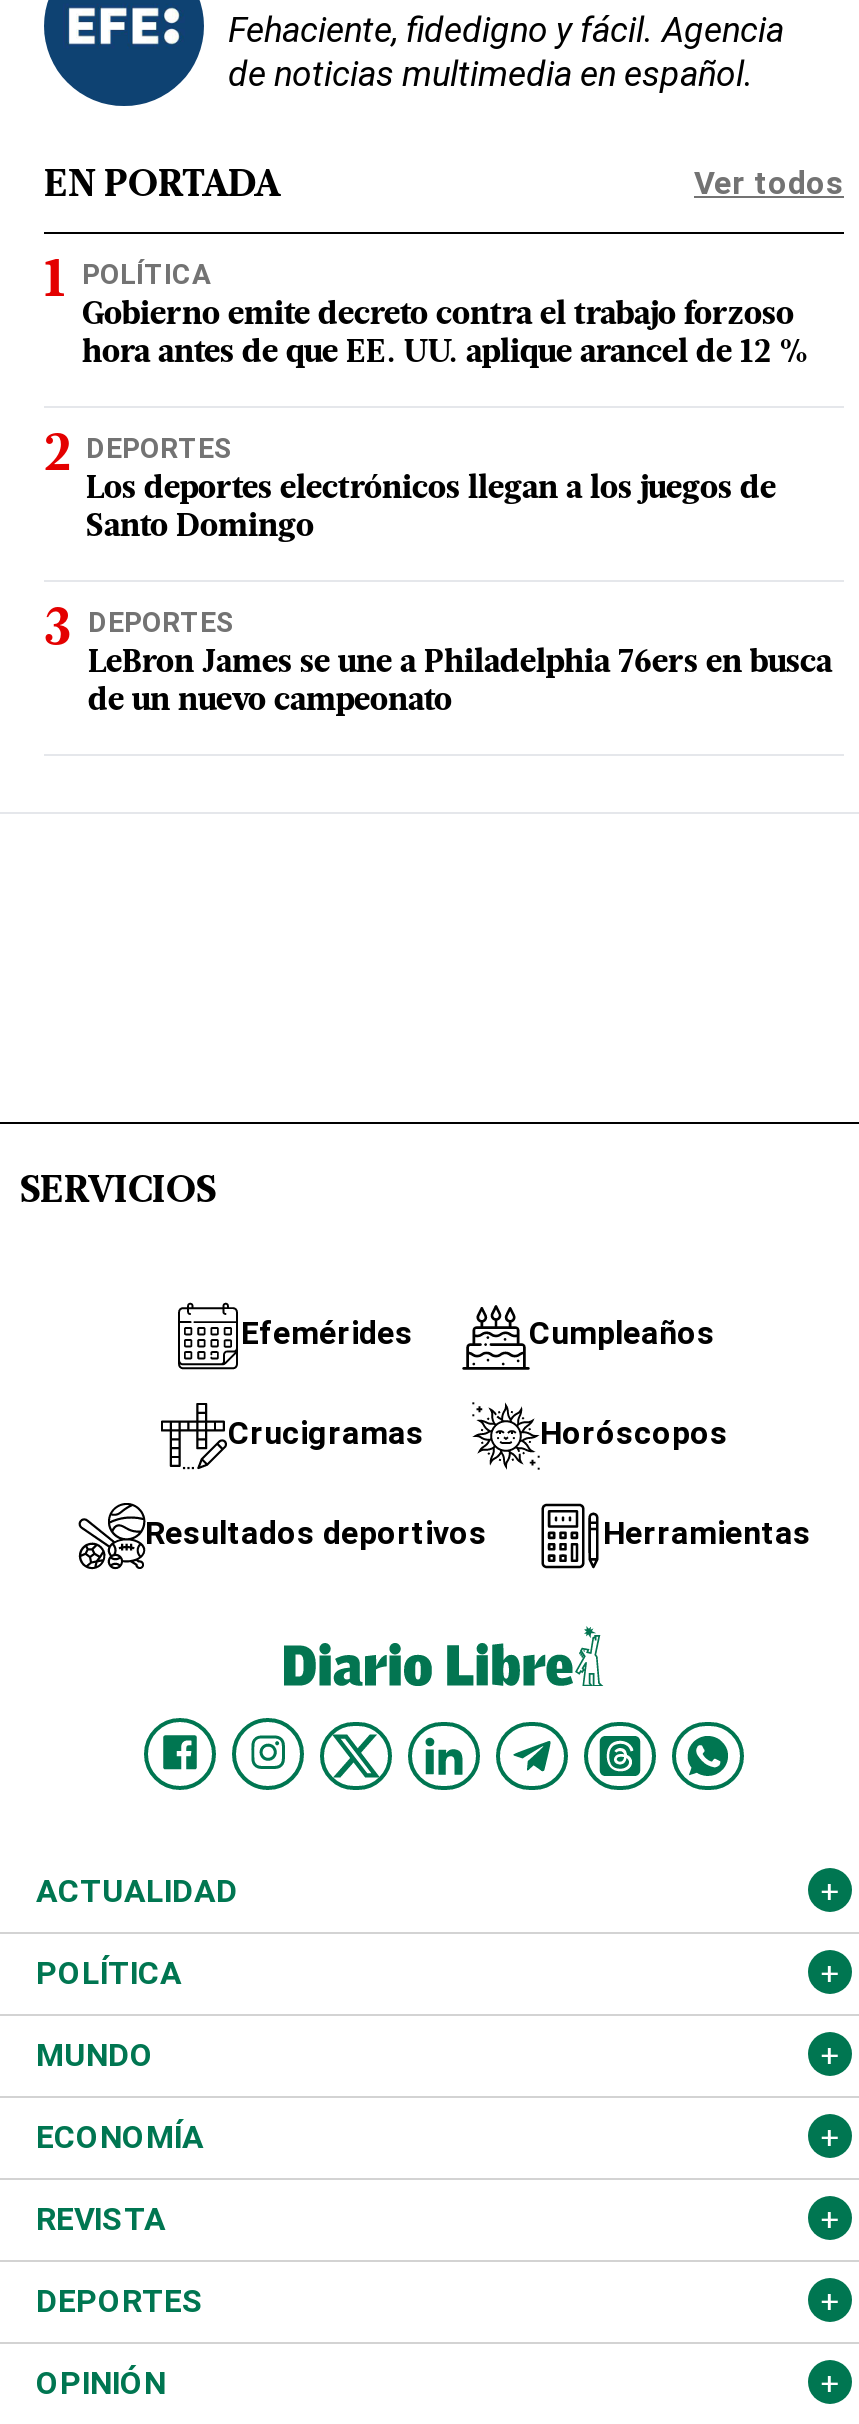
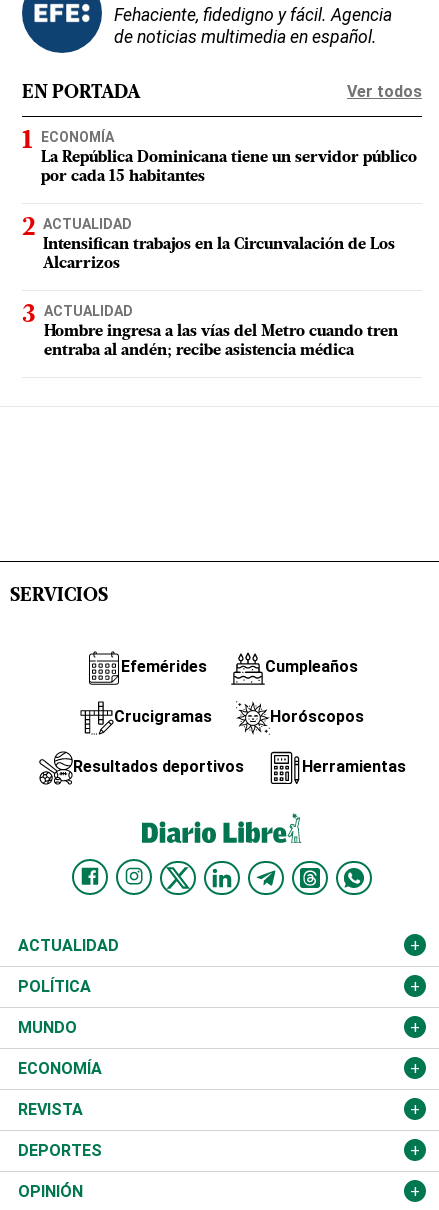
[82,257,810,369] POLÍTICA | Gobierno emite decreto contra el trabajo forzoso | hora antes de que EE. UU. aplique arancel de 12 % -> [41,128,417,184] ECONOMÍA | La República Dominicana tiene un servidor público | por cada 15 habitantes
[86,431,776,543] DEPORTES | Los deportes electrónicos llegan a los juegos de | Santo Domingo -> [43,215,395,271] ACTUALIDAD | Intensifican trabajos en la Circunvalación de Los | Alcarrizos
[88,605,832,717] DEPORTES | LeBron James se une a Philadelphia 76ers en busca | de un nuevo campeonato -> [44,302,398,358] ACTUALIDAD | Hombre ingresa a las vías del Metro cuando tren | entraba al andén; recibe asistencia médica

